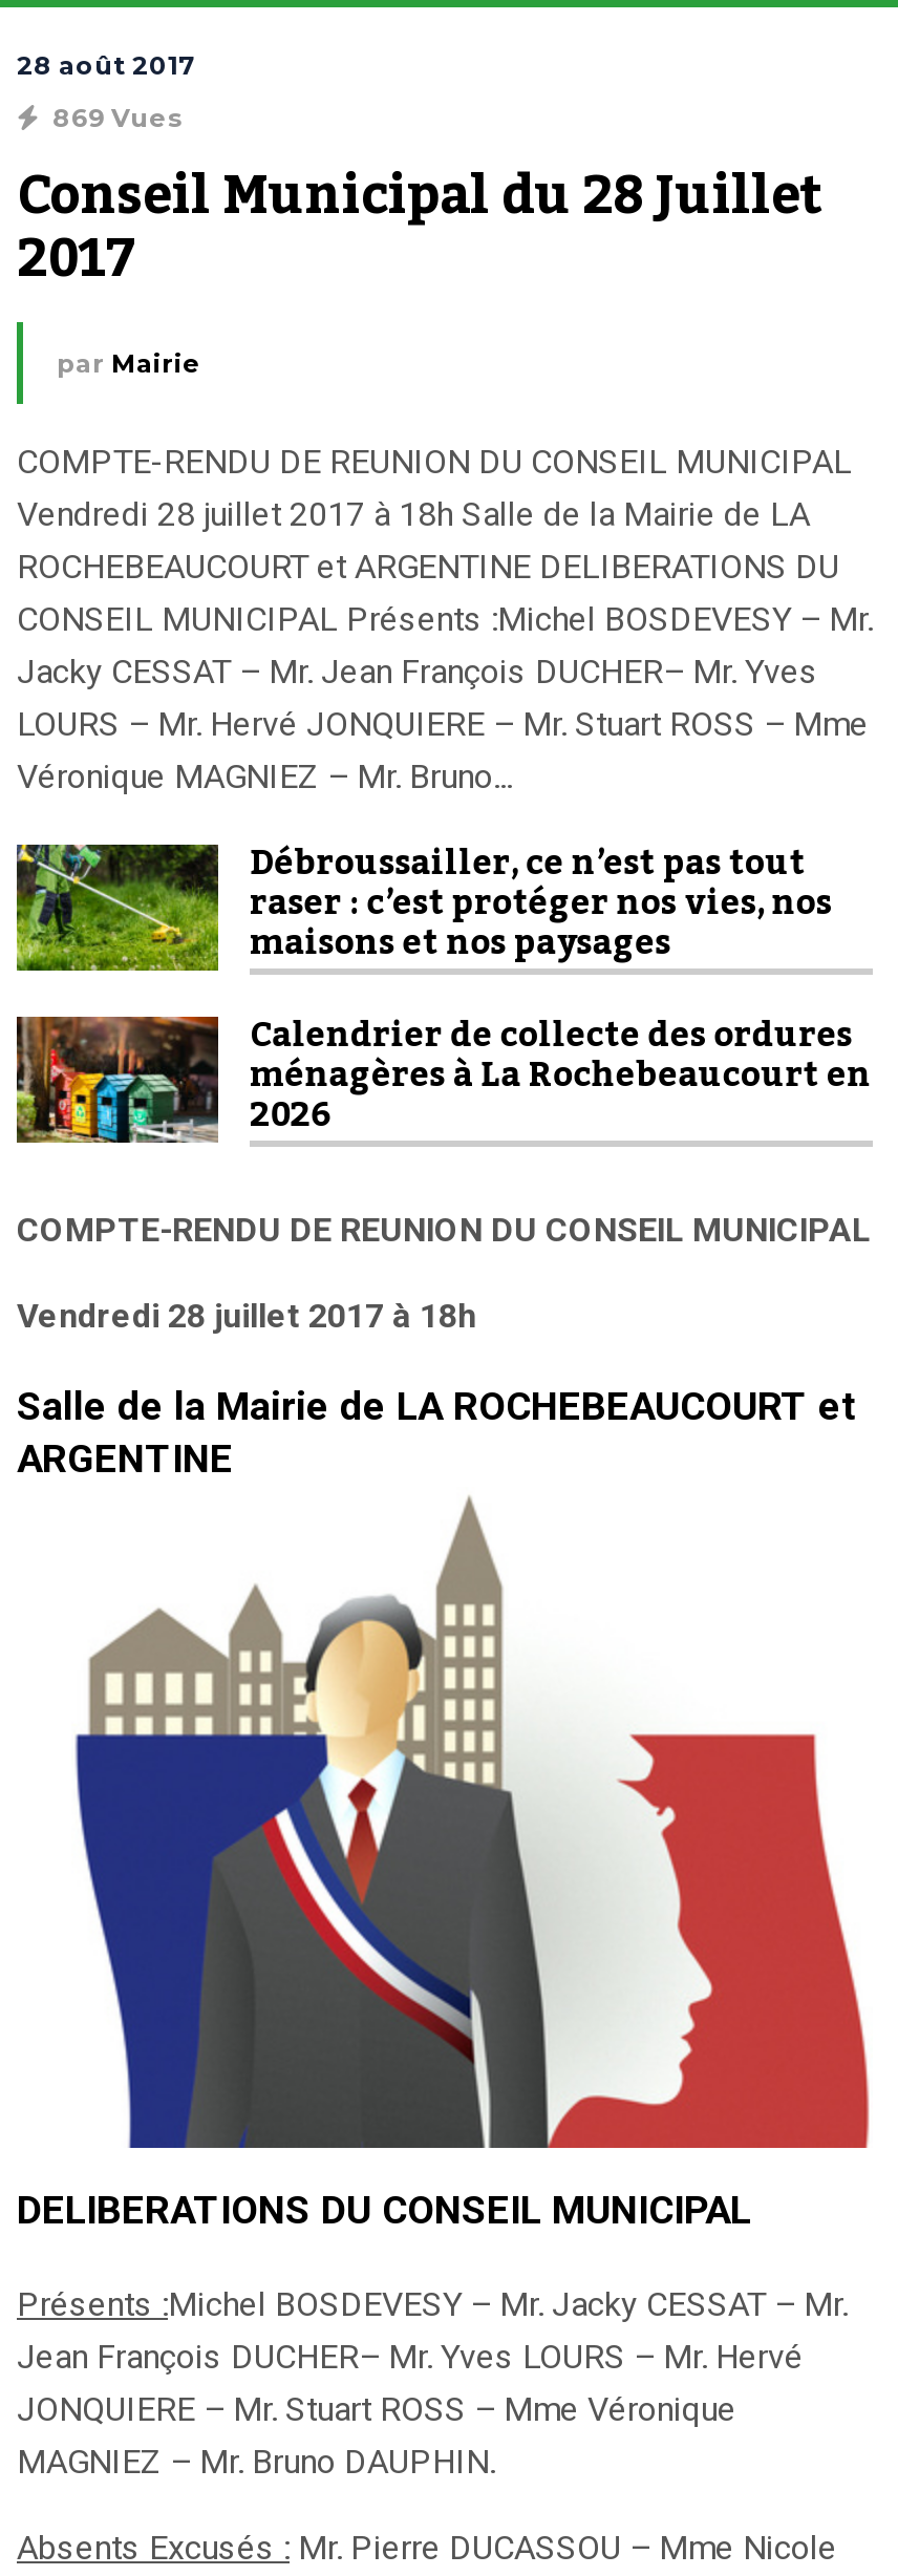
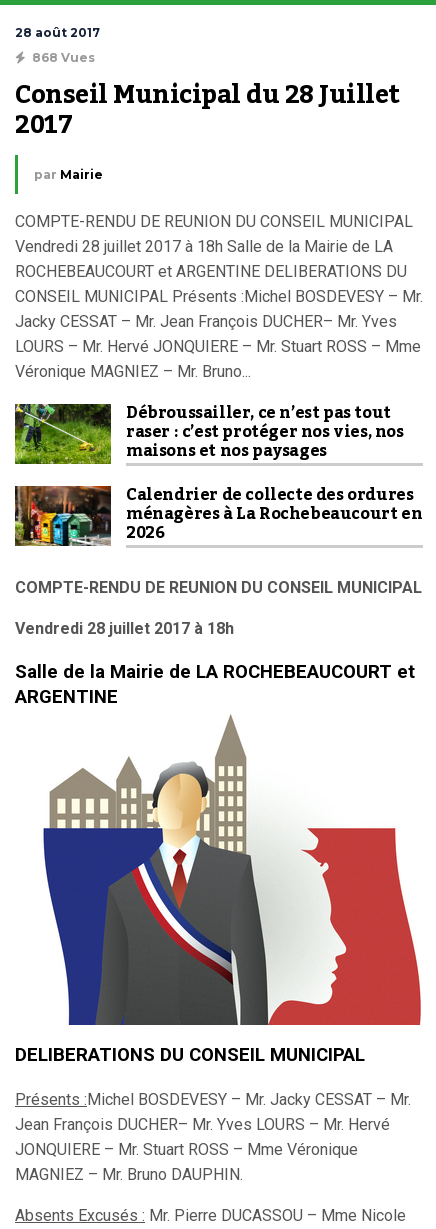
[52,102,183,133] 869 Vues -> [32,50,95,65] 868 Vues

